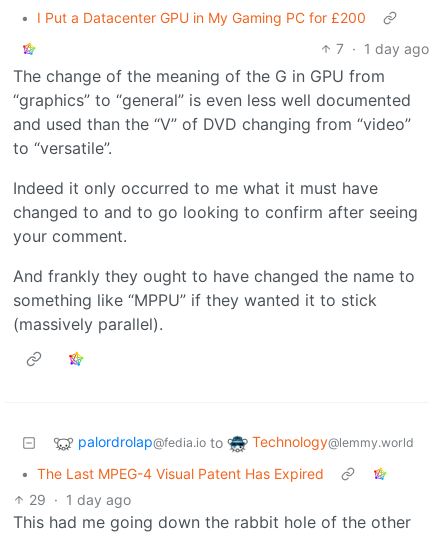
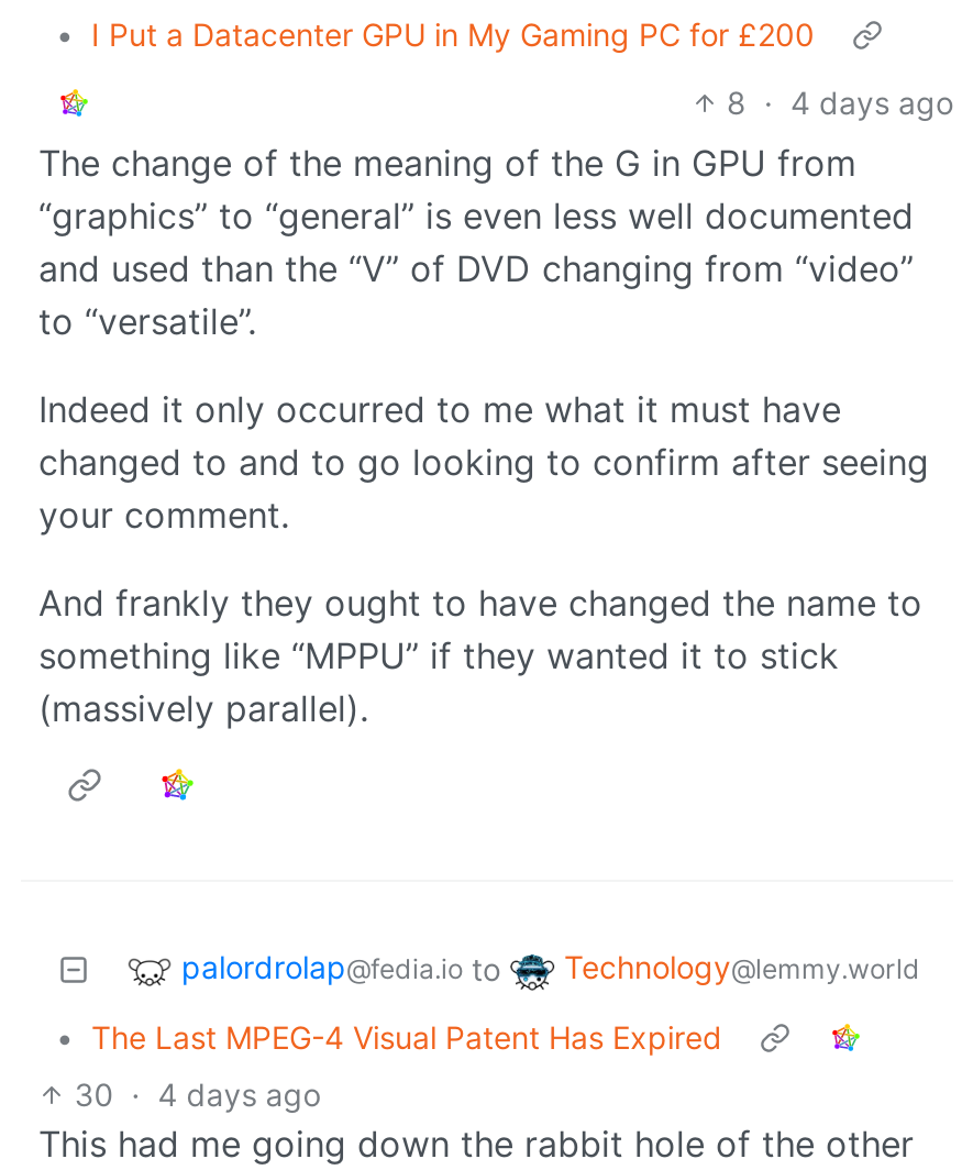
[336,40,429,57] 7 · 1 day ago -> [727,83,953,120] 8 · 4 days ago
[29,491,131,508] 29 · 1 day ago -> [74,1075,320,1112] 30 · 4 days ago

